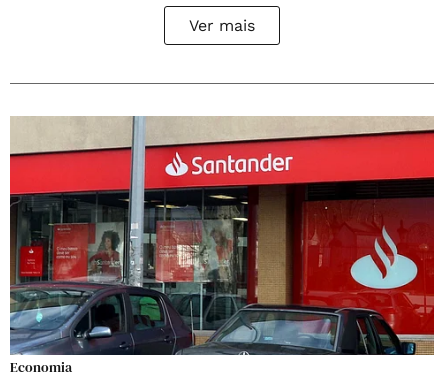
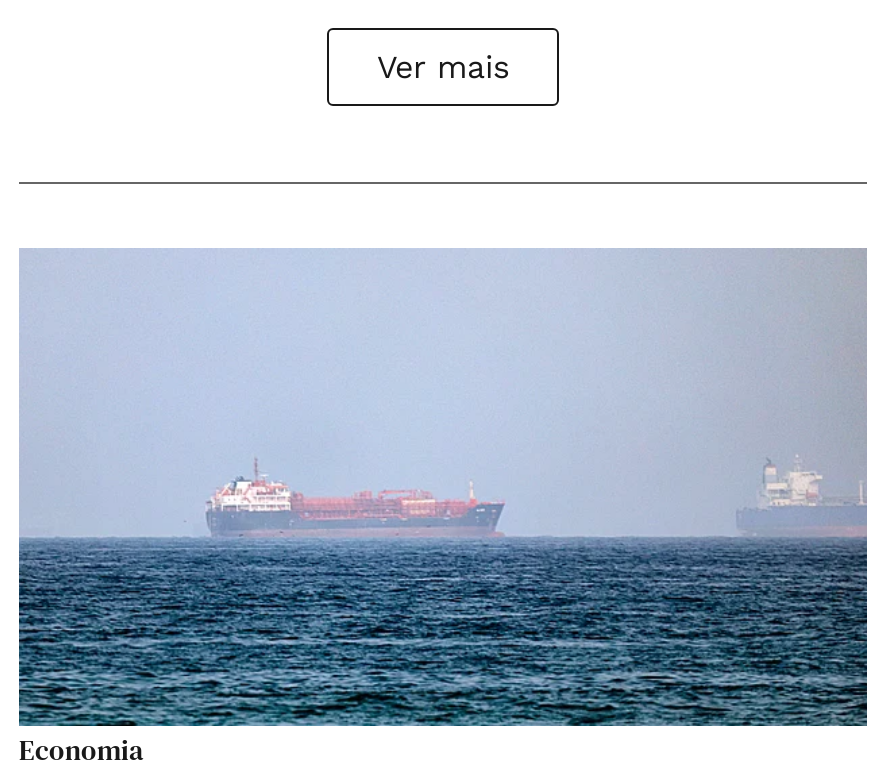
[9,116,435,356] [image] -> [17,248,869,728] [image]

